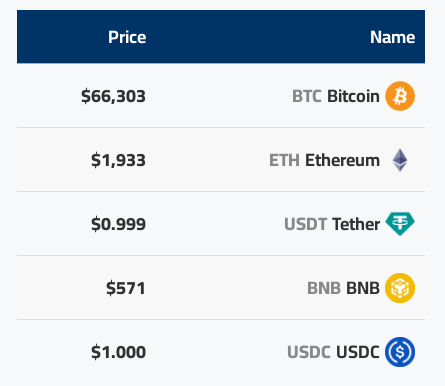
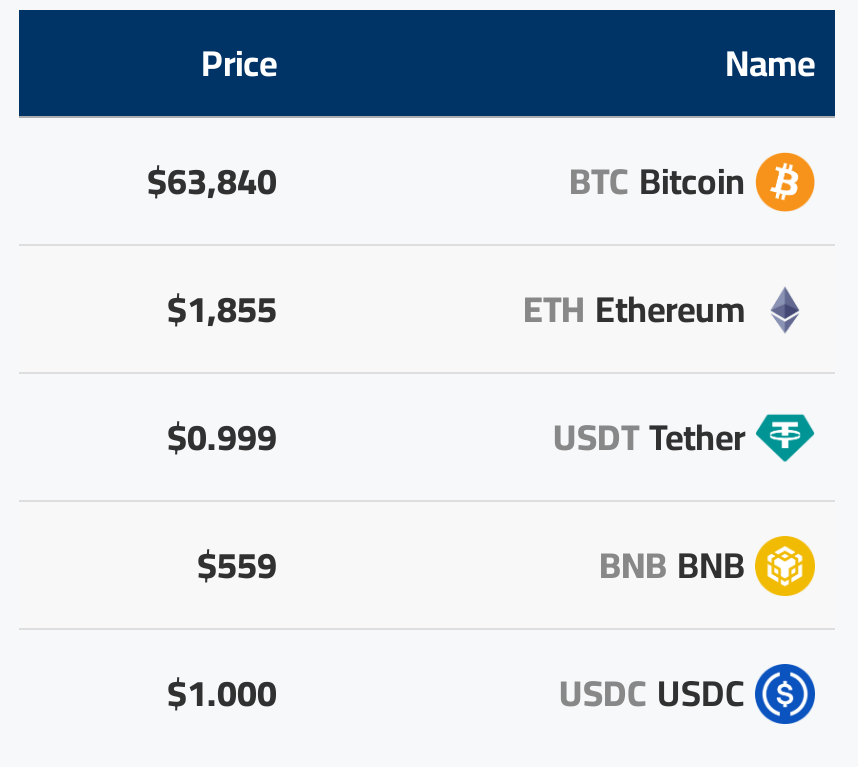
[81,79,146,112] $66,303 -> [147,148,277,214] $63,840
[91,143,146,176] $1,933 -> [167,276,277,342] $1,855
[106,271,146,304] $571 -> [197,532,277,598] $559

